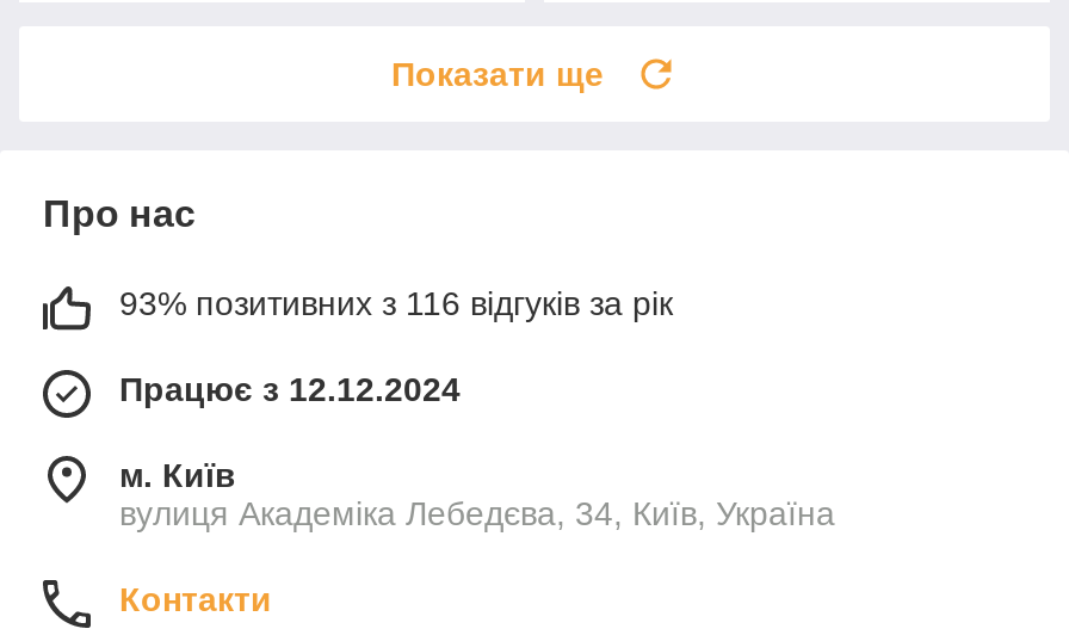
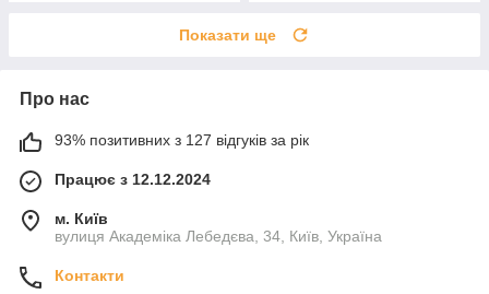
[119,284,673,322] 93% позитивних з 116 відгуків за рік -> [55,131,309,148] 93% позитивних з 127 відгуків за рік

